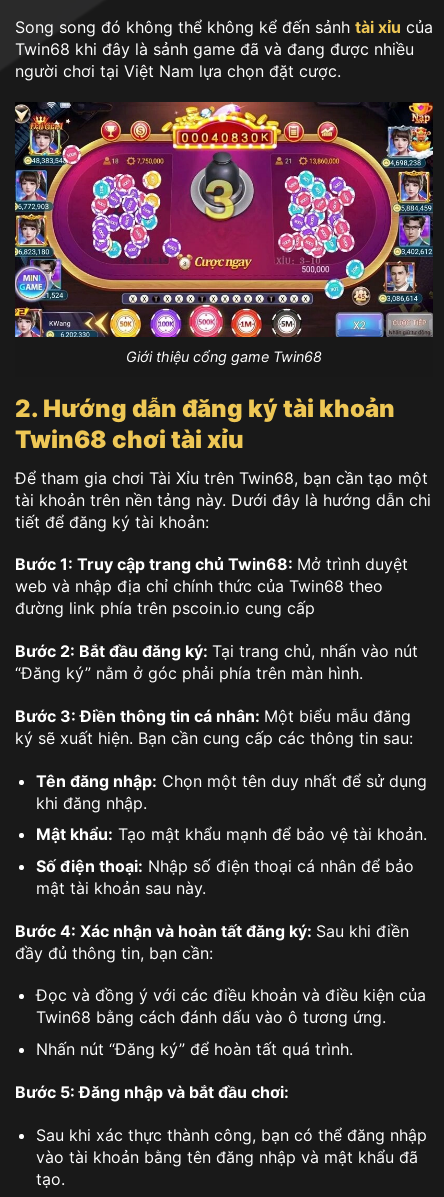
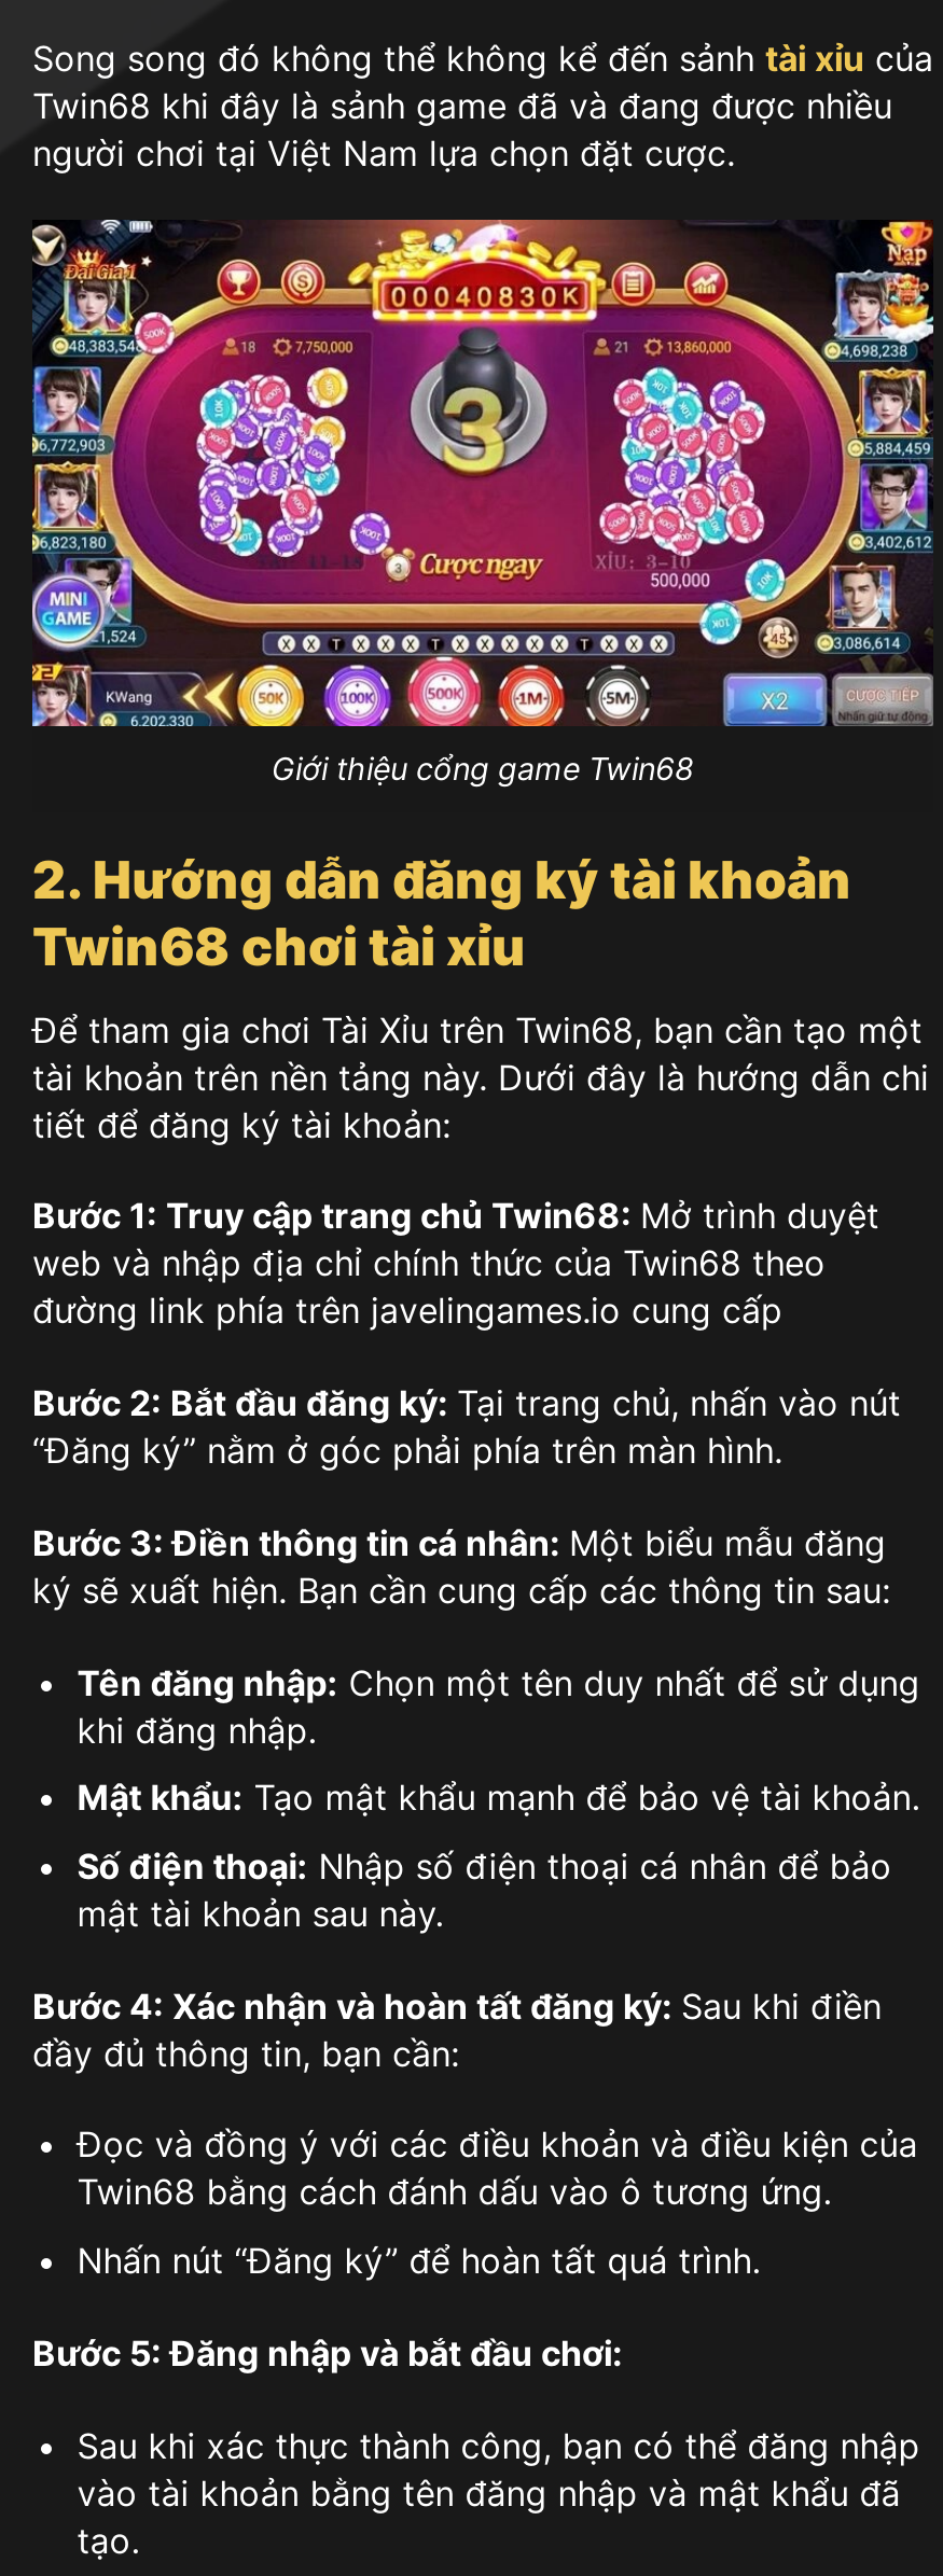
[15,598,315,618] đường link phía trên pscoin.io cung cấp -> [32,1289,782,1332] đường link phía trên javelingames.io cung cấp

